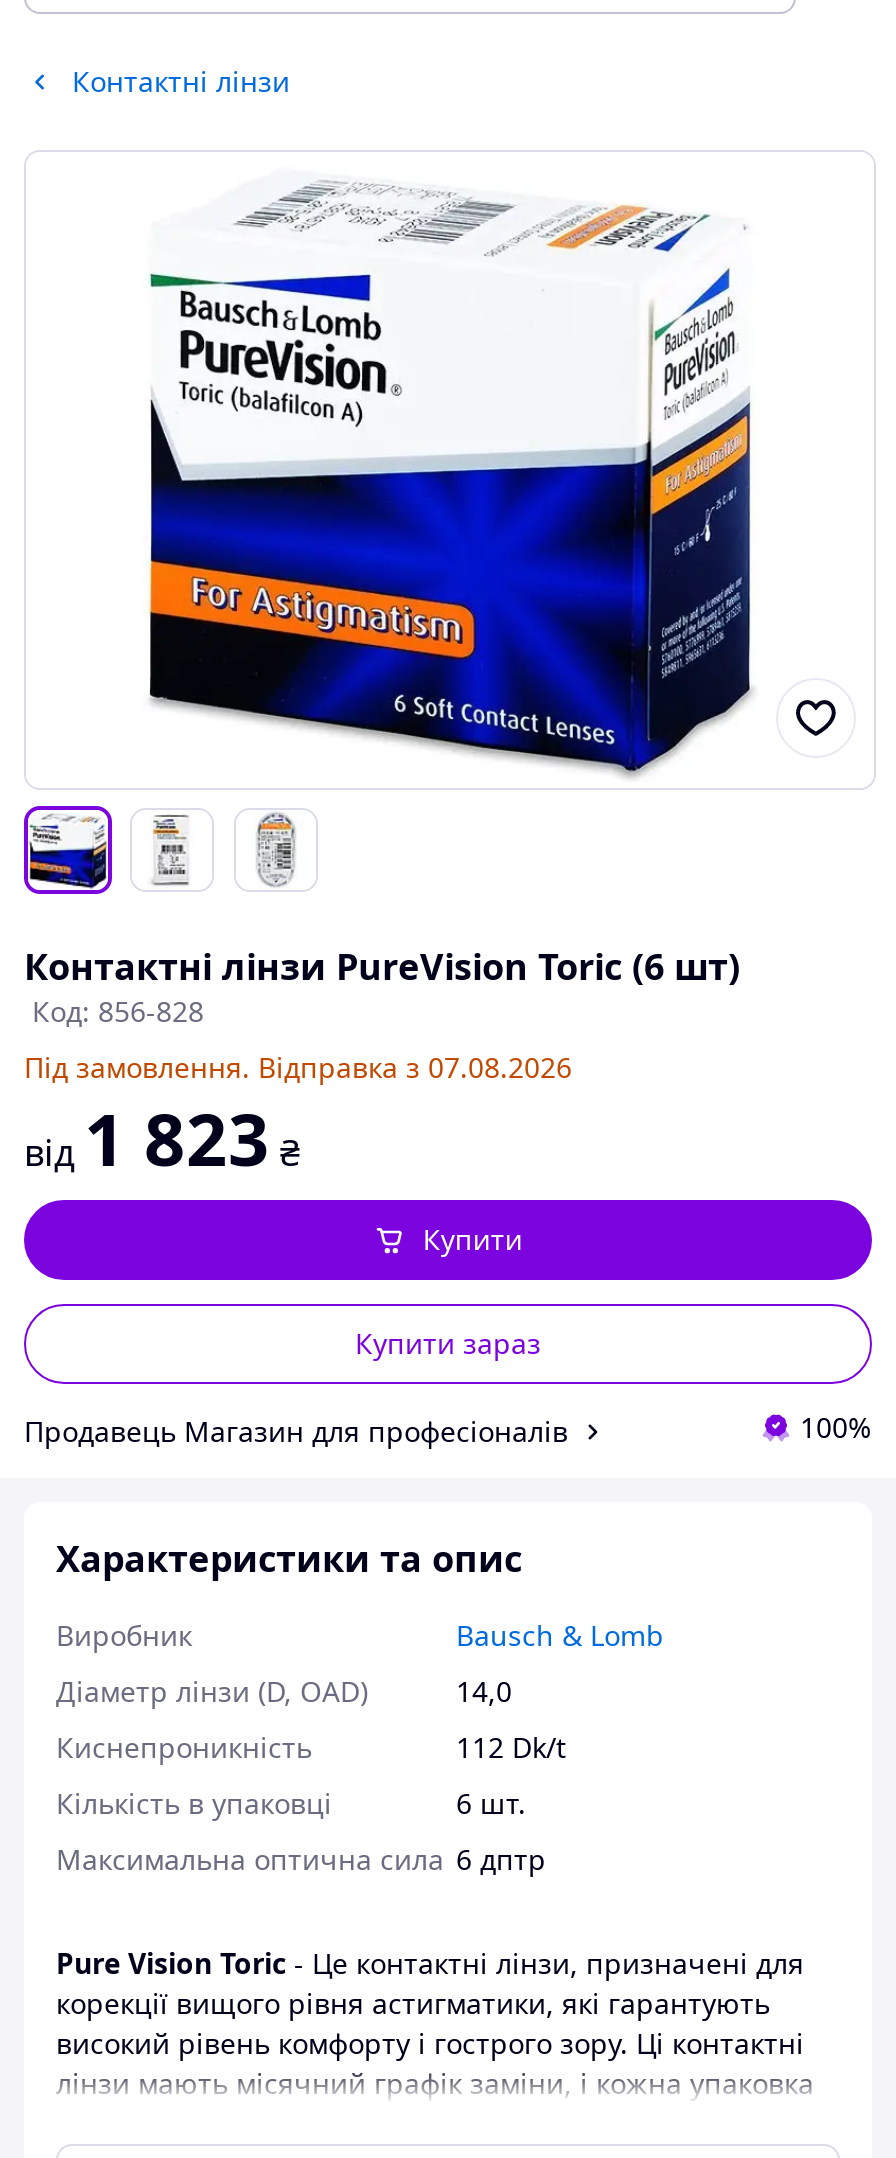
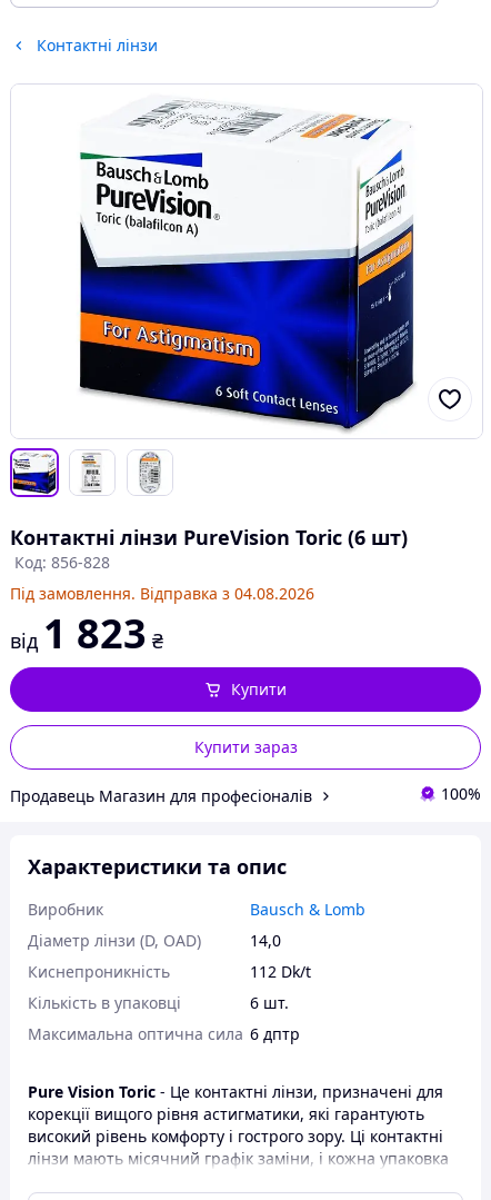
[24,1048,572,1086] Під замовлення. Відправка з 07.08.2026 -> [10,583,314,604] Під замовлення. Відправка з 04.08.2026

